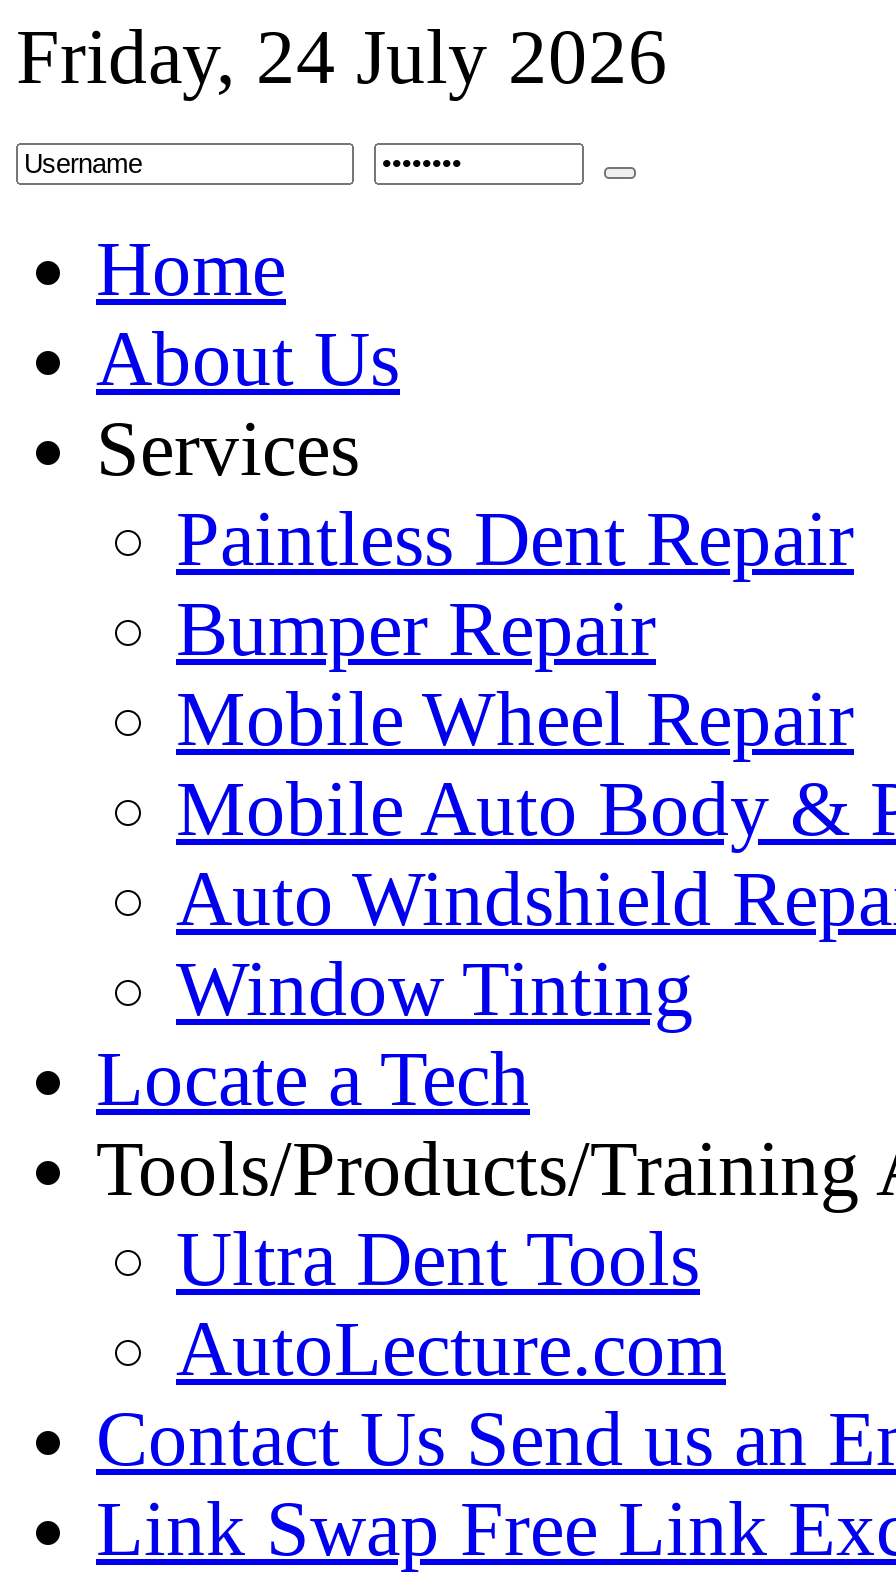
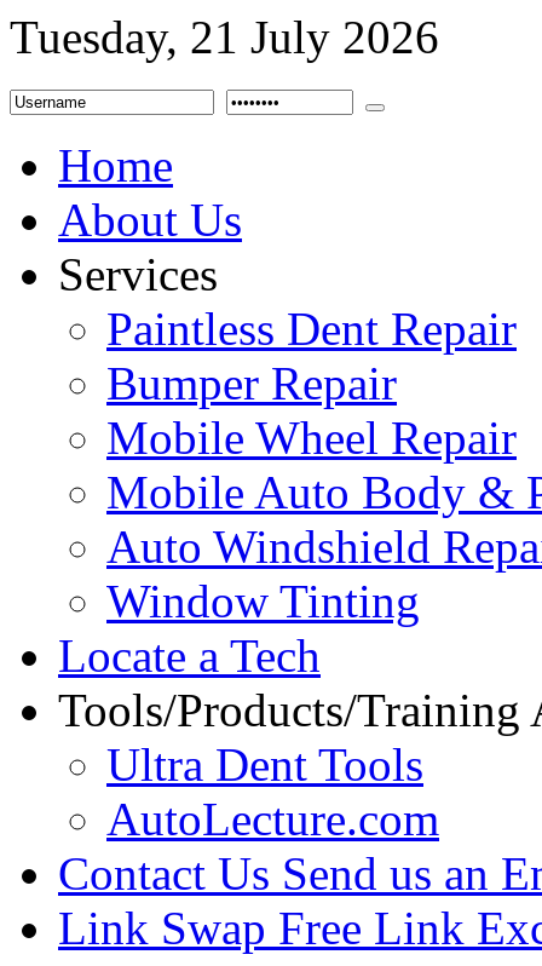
[16,13,668,99] Friday, 24 July 2026 -> [10,11,439,63] Tuesday, 21 July 2026

